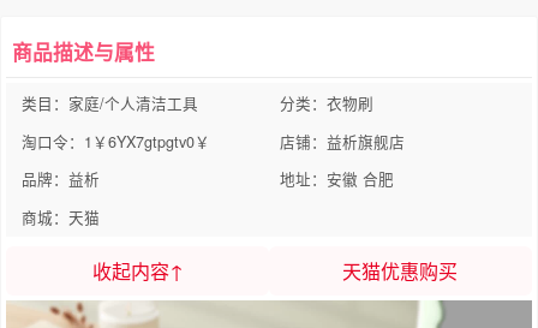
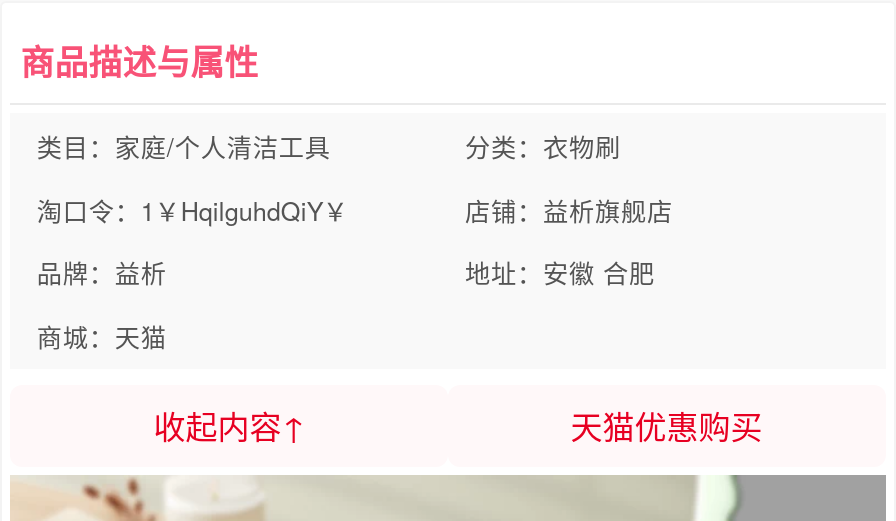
[22,130,211,152] 淘口令：1￥6YX7gtpgtv0￥ -> [37,192,349,228] 淘口令：1￥HqilguhdQiY￥

